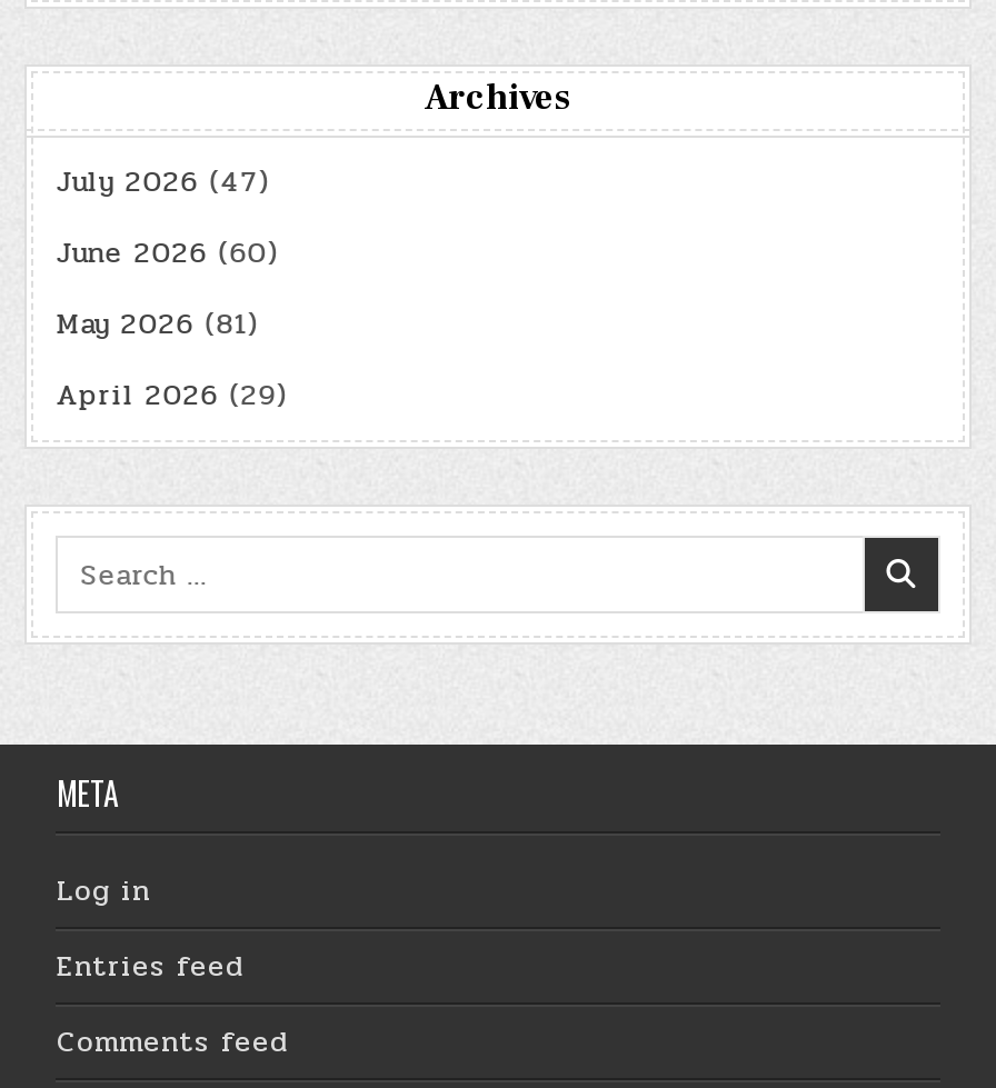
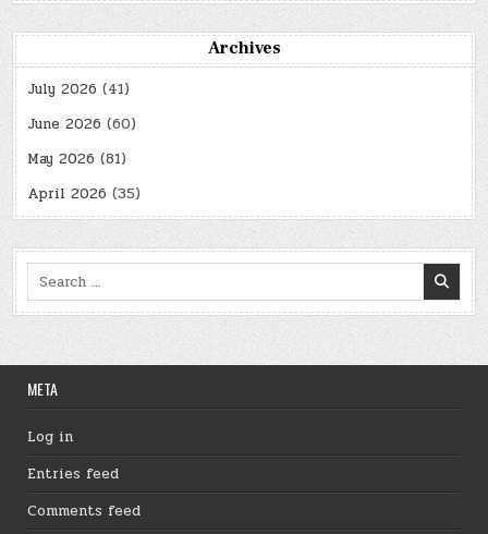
[56,161,269,205] July 2026 (47) -> [27,79,130,101] July 2026 (41)
[56,374,287,419] April 2026 (29) -> [27,183,141,205] April 2026 (35)

